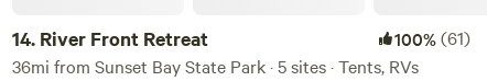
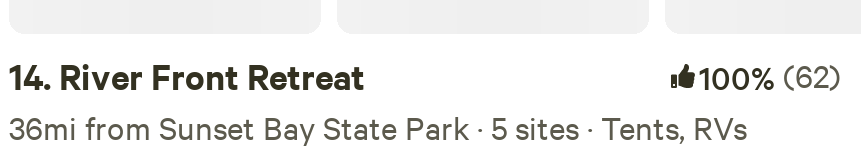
[394,25,470,50] 100% (61) -> [699,52,841,98] 100% (62)

